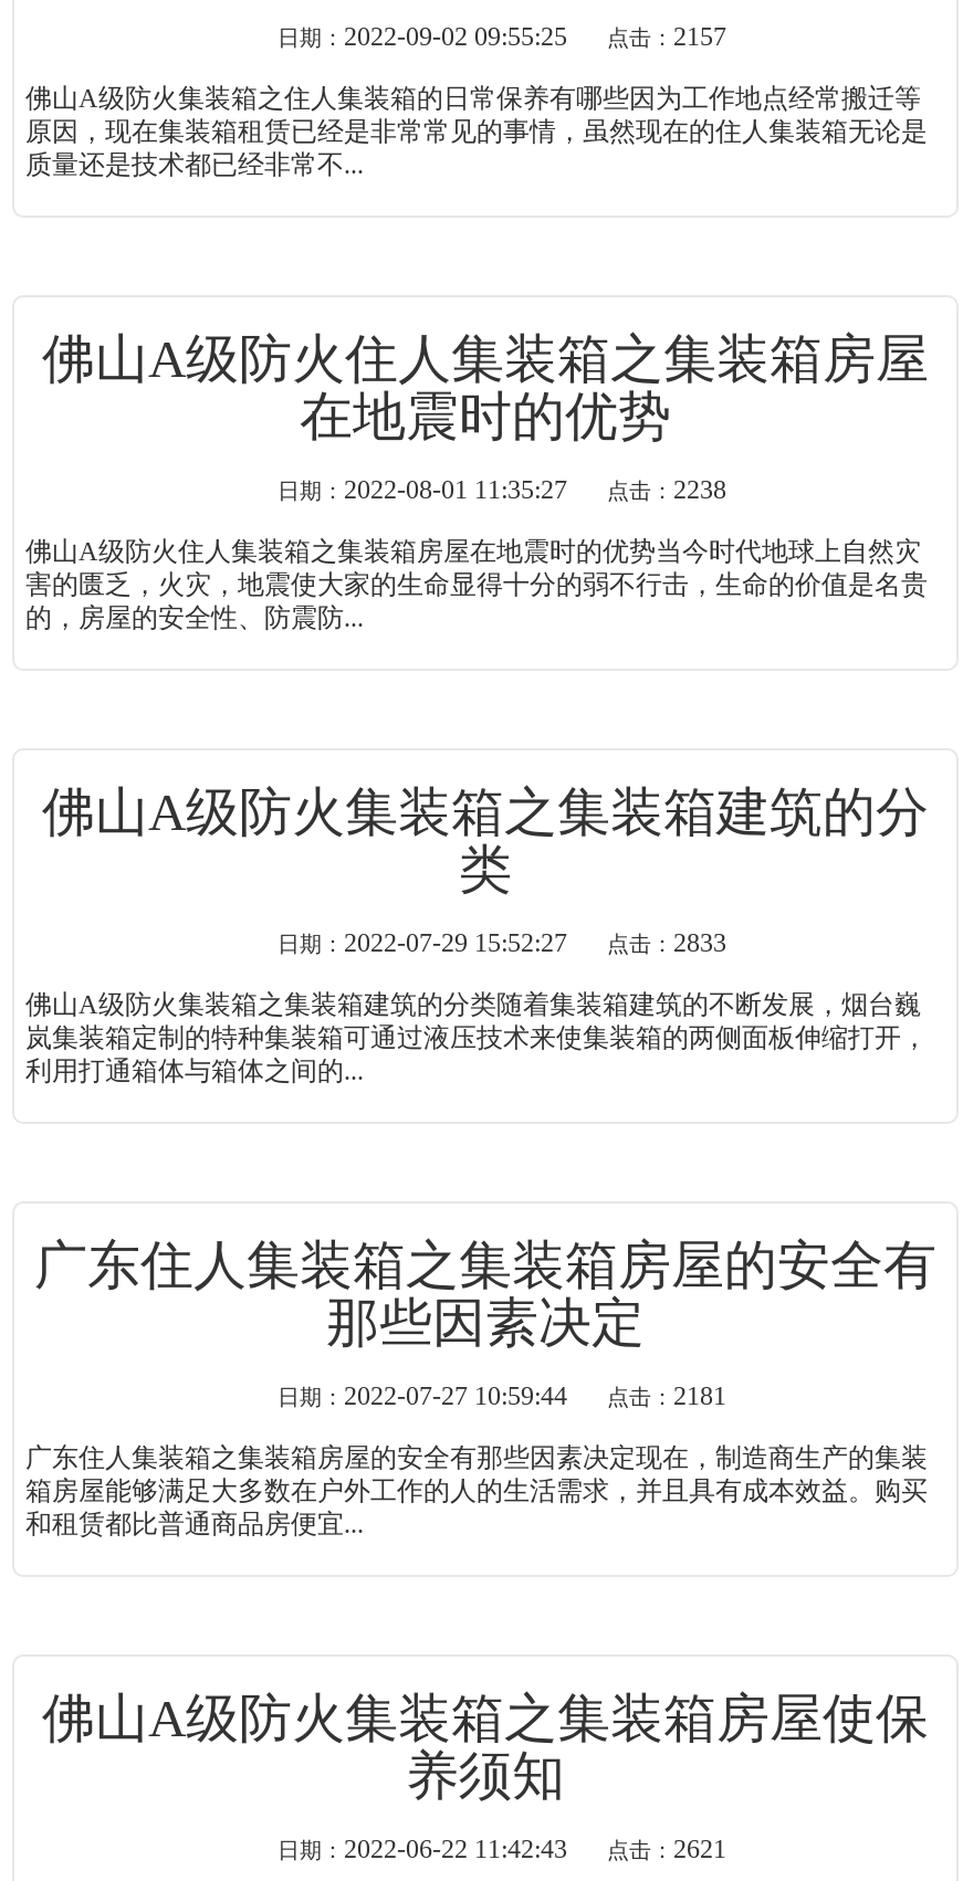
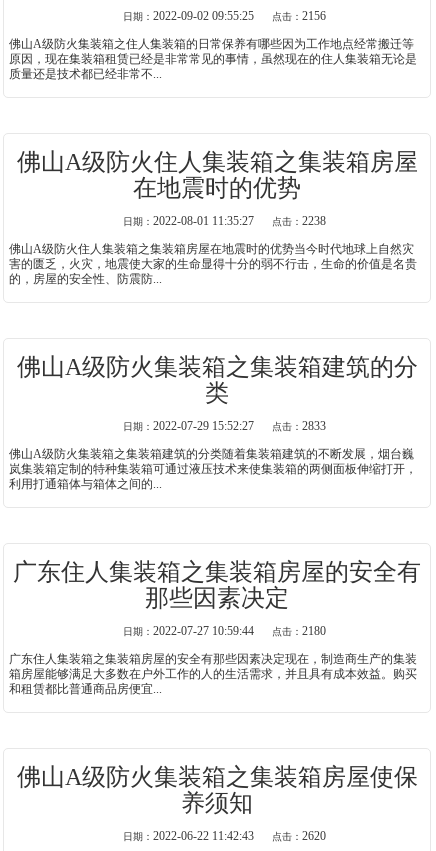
[278,21,726,52] 日期：2022-09-02 09:55:25 点击：2157 -> [123,9,326,23] 日期：2022-09-02 09:55:25 点击：2156
[278,1380,726,1411] 日期：2022-07-27 10:59:44 点击：2181 -> [123,624,326,638] 日期：2022-07-27 10:59:44 点击：2180
[278,1833,726,1864] 日期：2022-06-22 11:42:43 点击：2621 -> [123,829,326,843] 日期：2022-06-22 11:42:43 点击：2620

